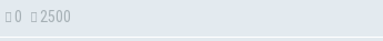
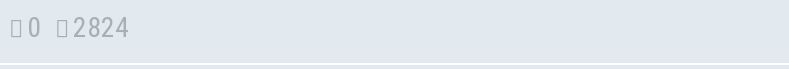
[14,7,71,25] 0 2500 -> [27,10,129,42] 0 2824

